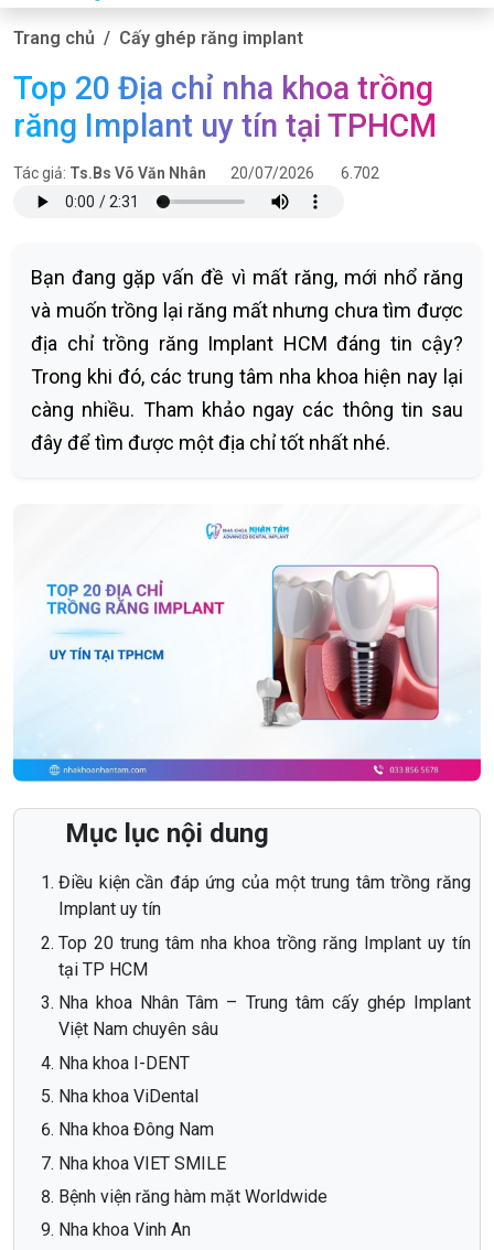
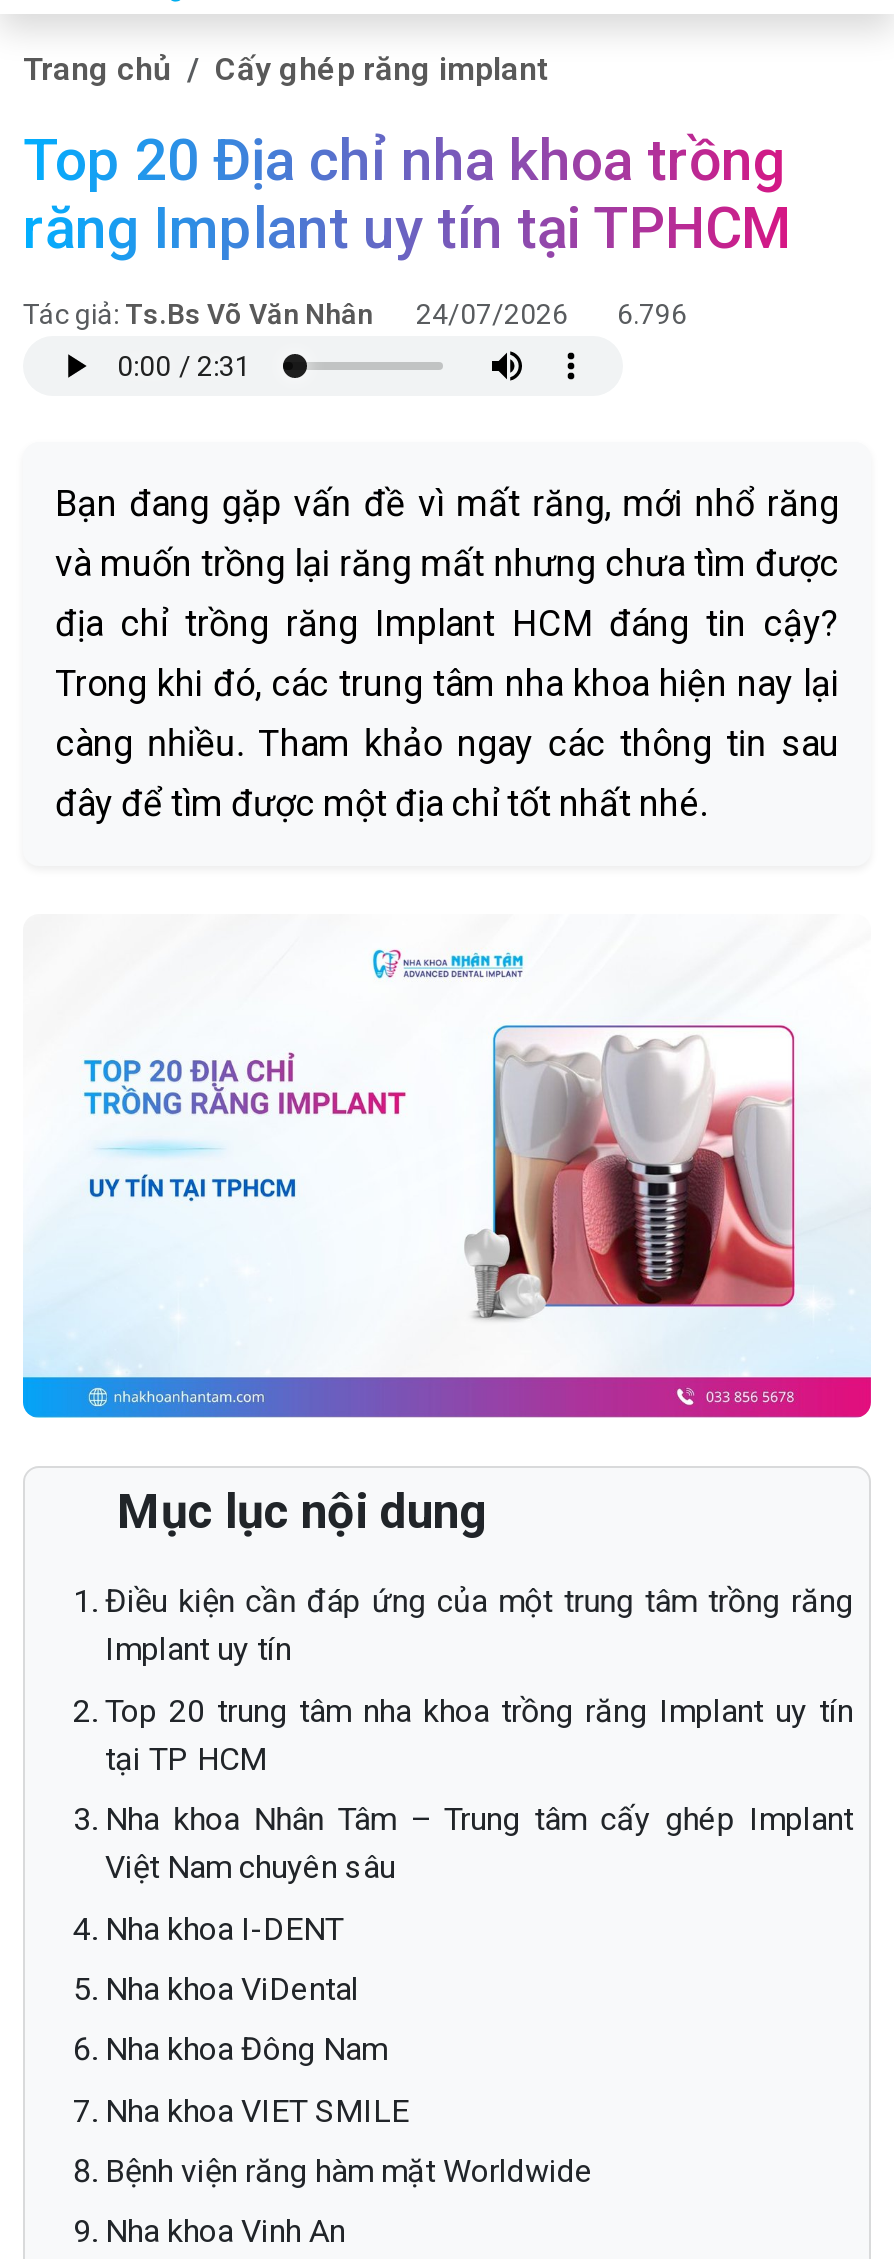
[230,164,314,182] 20/07/2026 -> [416,298,568,330] 24/07/2026
[337,164,379,182] 6.702 -> [611,298,687,330] 6.796

